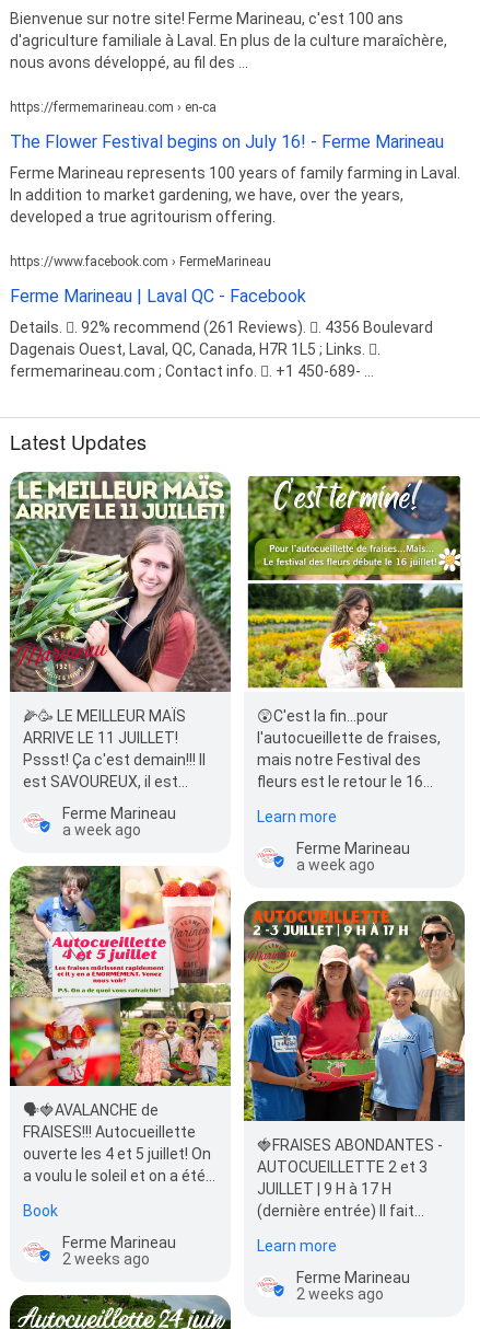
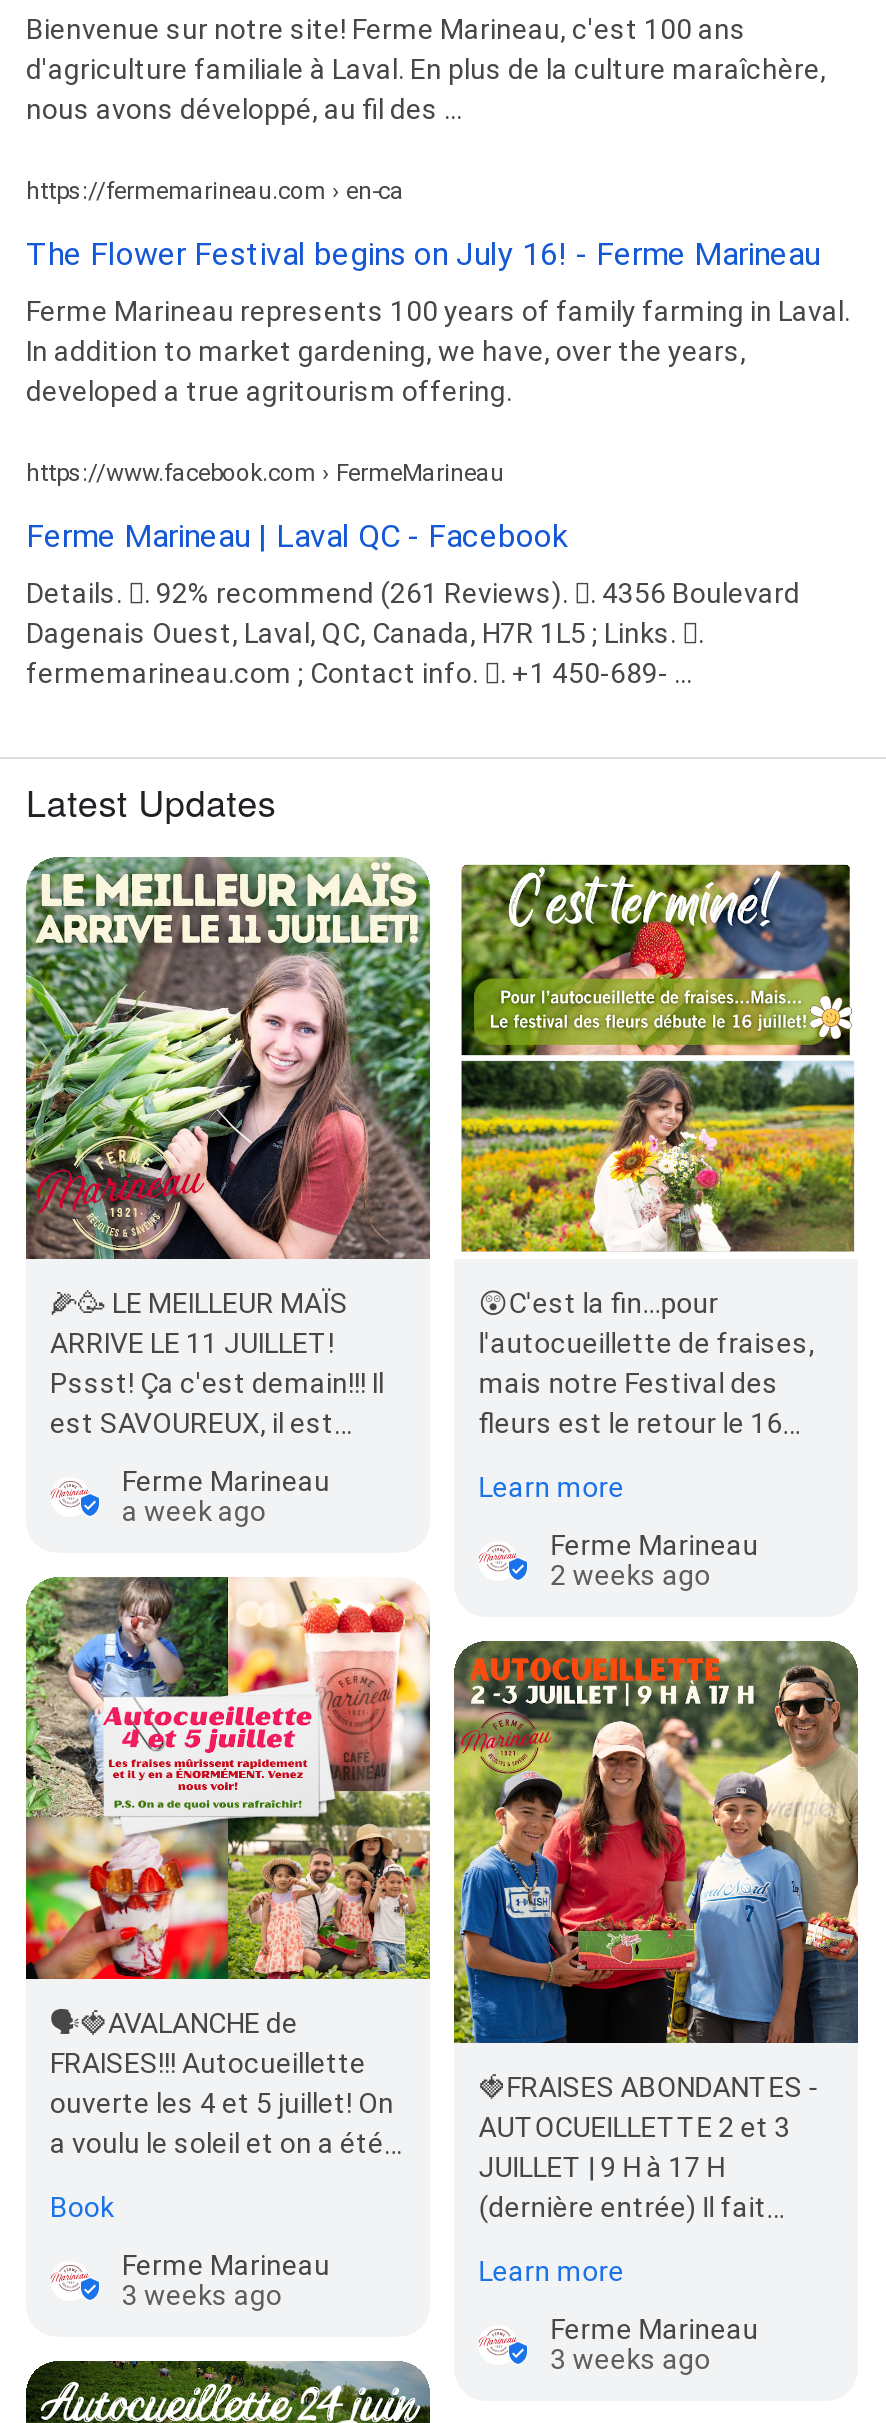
[297,857,375,874] a week ago -> [550,1560,710,1592] 2 weeks ago
[62,1251,150,1268] 2 weeks ago -> [122,2280,282,2312] 3 weeks ago
[297,1286,384,1303] 2 weeks ago -> [550,2344,710,2376] 3 weeks ago

